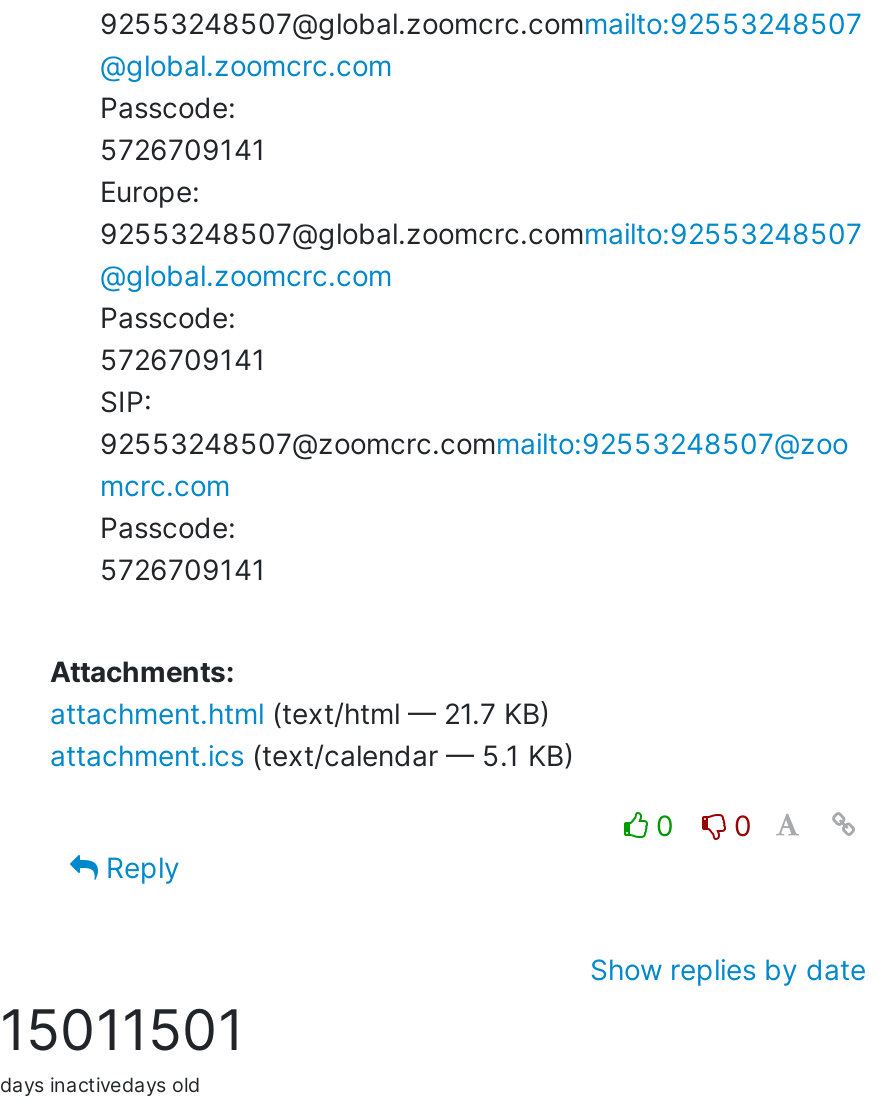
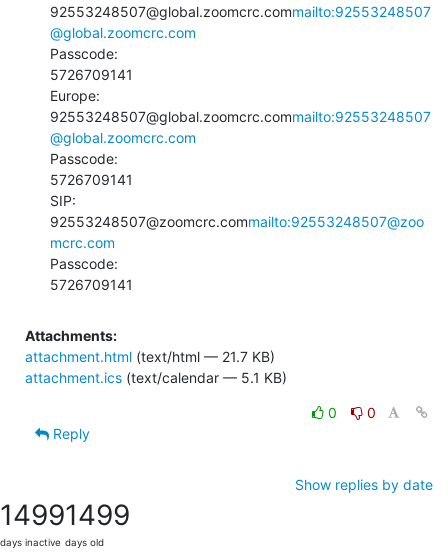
[0,996,122,1064] 1501 -> [0,498,65,532] 1499
[122,996,244,1064] 1501 -> [65,498,130,532] 1499

